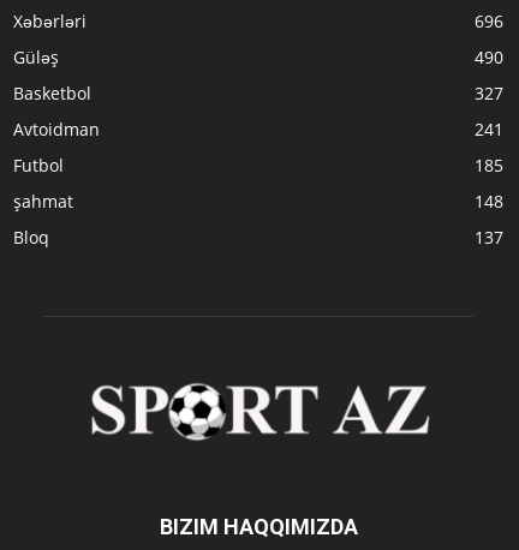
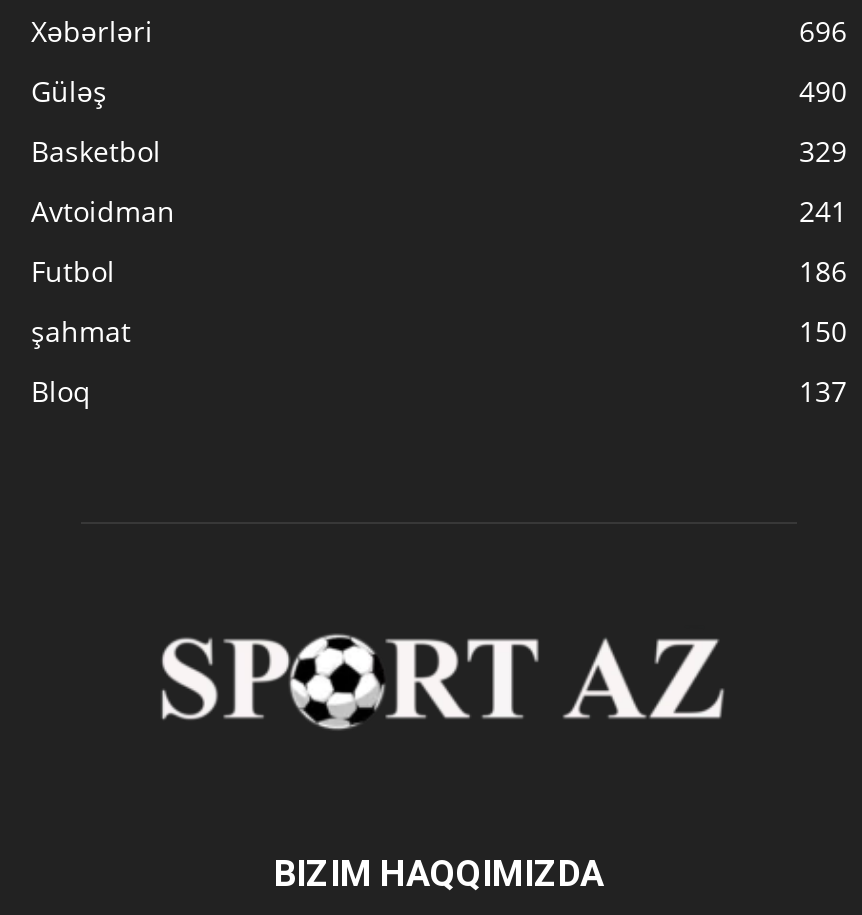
[475,82,503,104] 327 -> [799,132,847,170] 329
[475,154,503,176] 185 -> [799,252,847,290] 186
[475,190,503,212] 148 -> [799,312,847,350] 150

